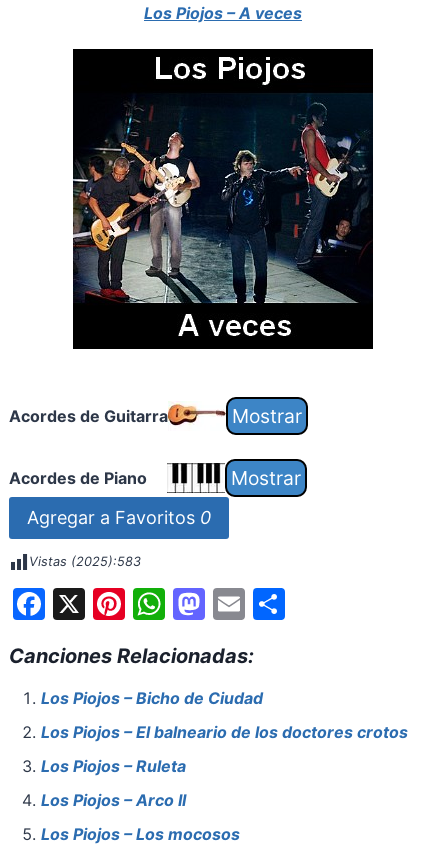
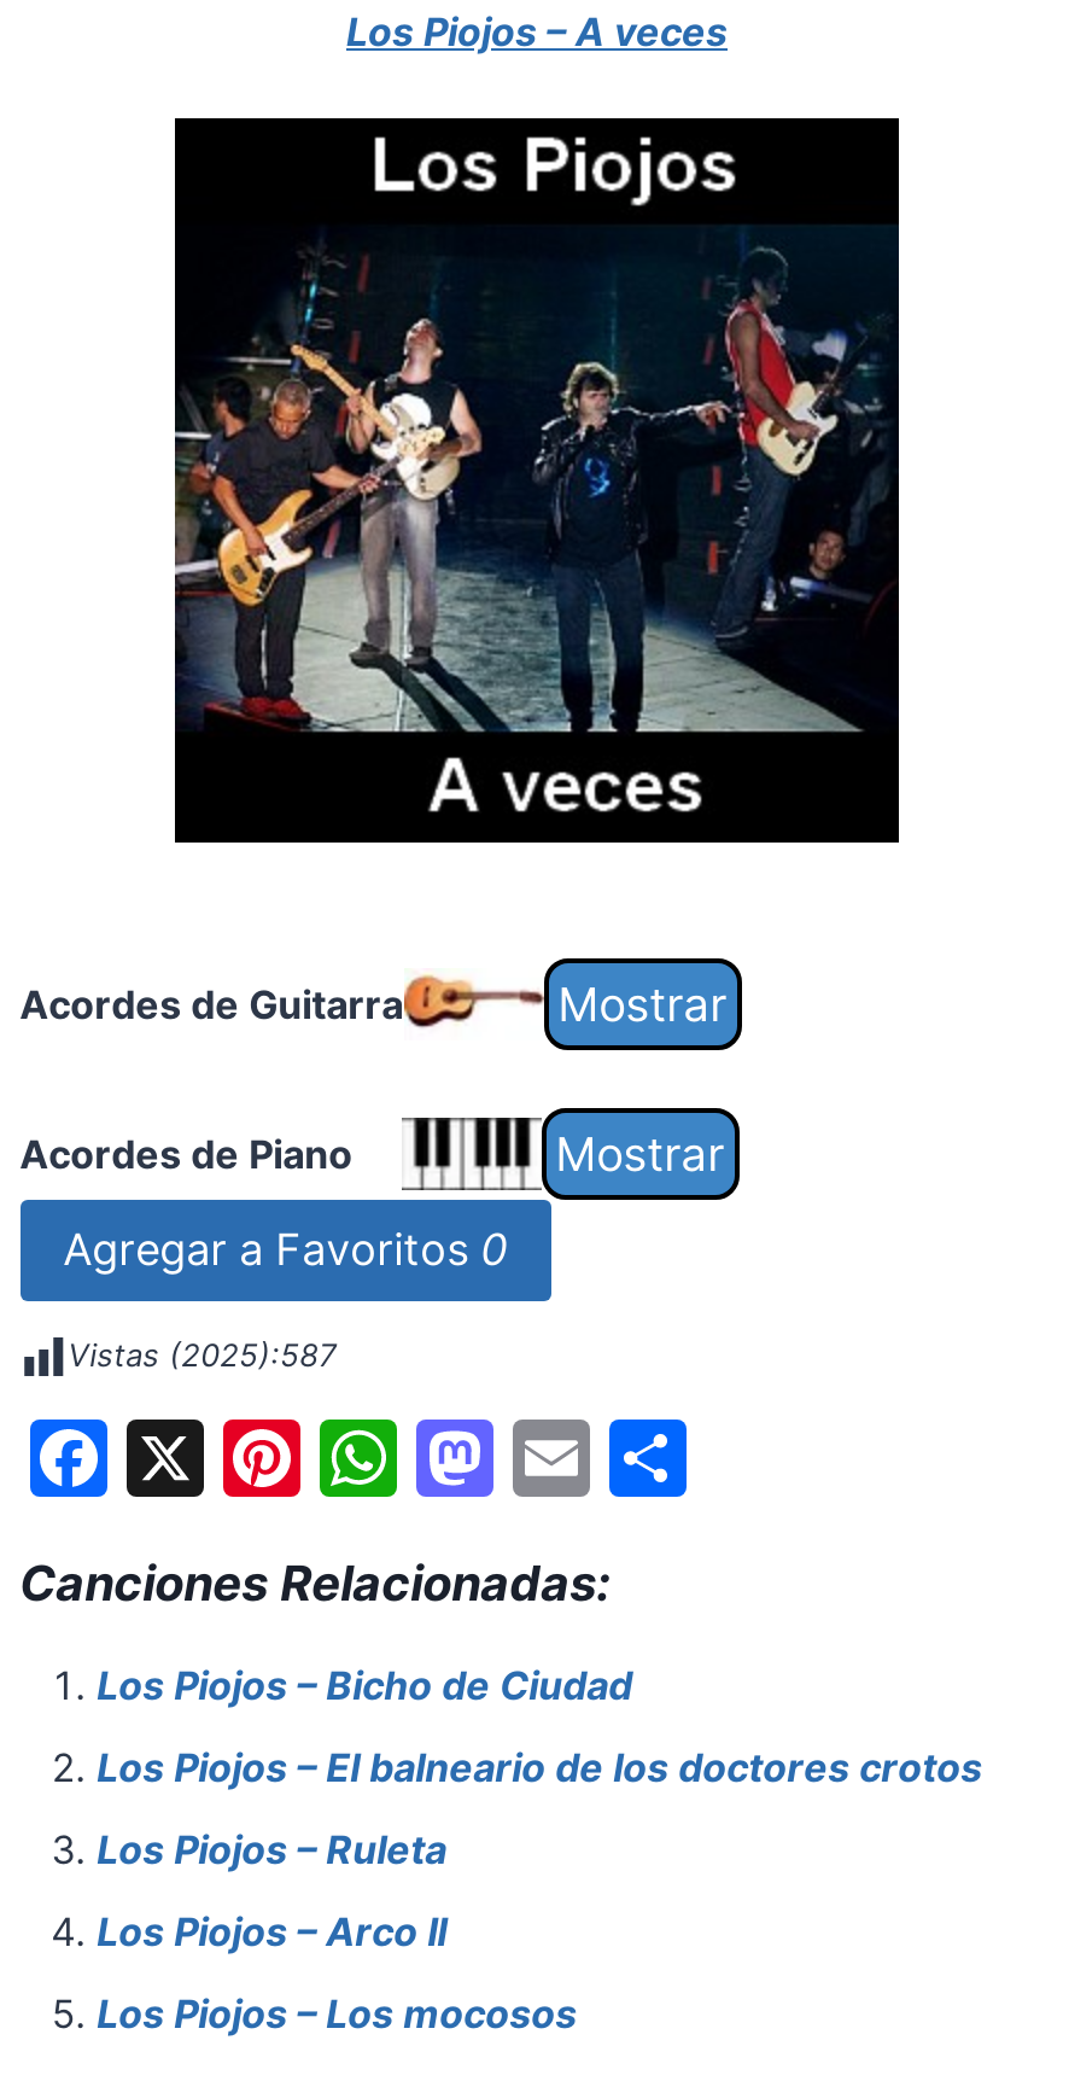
[29,554,141,569] Vistas (2025):583 -> [68,1339,336,1375] Vistas (2025):587

